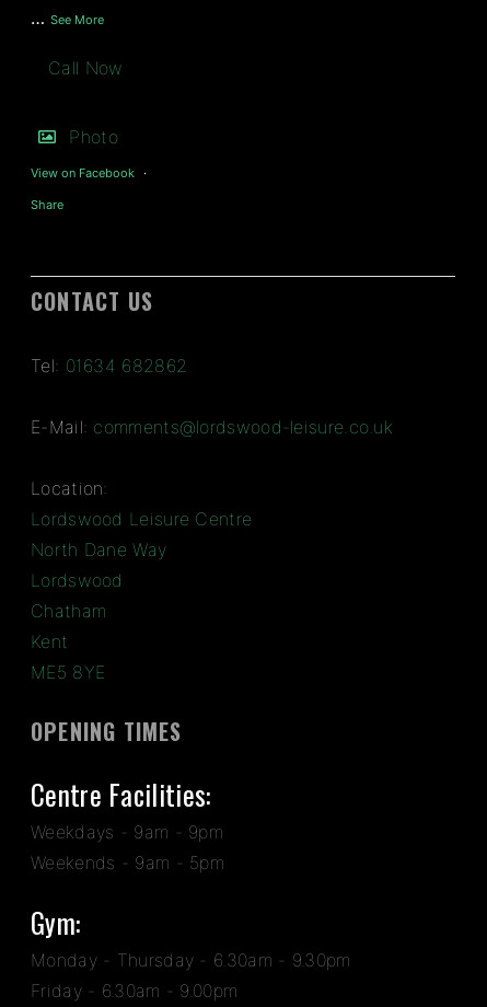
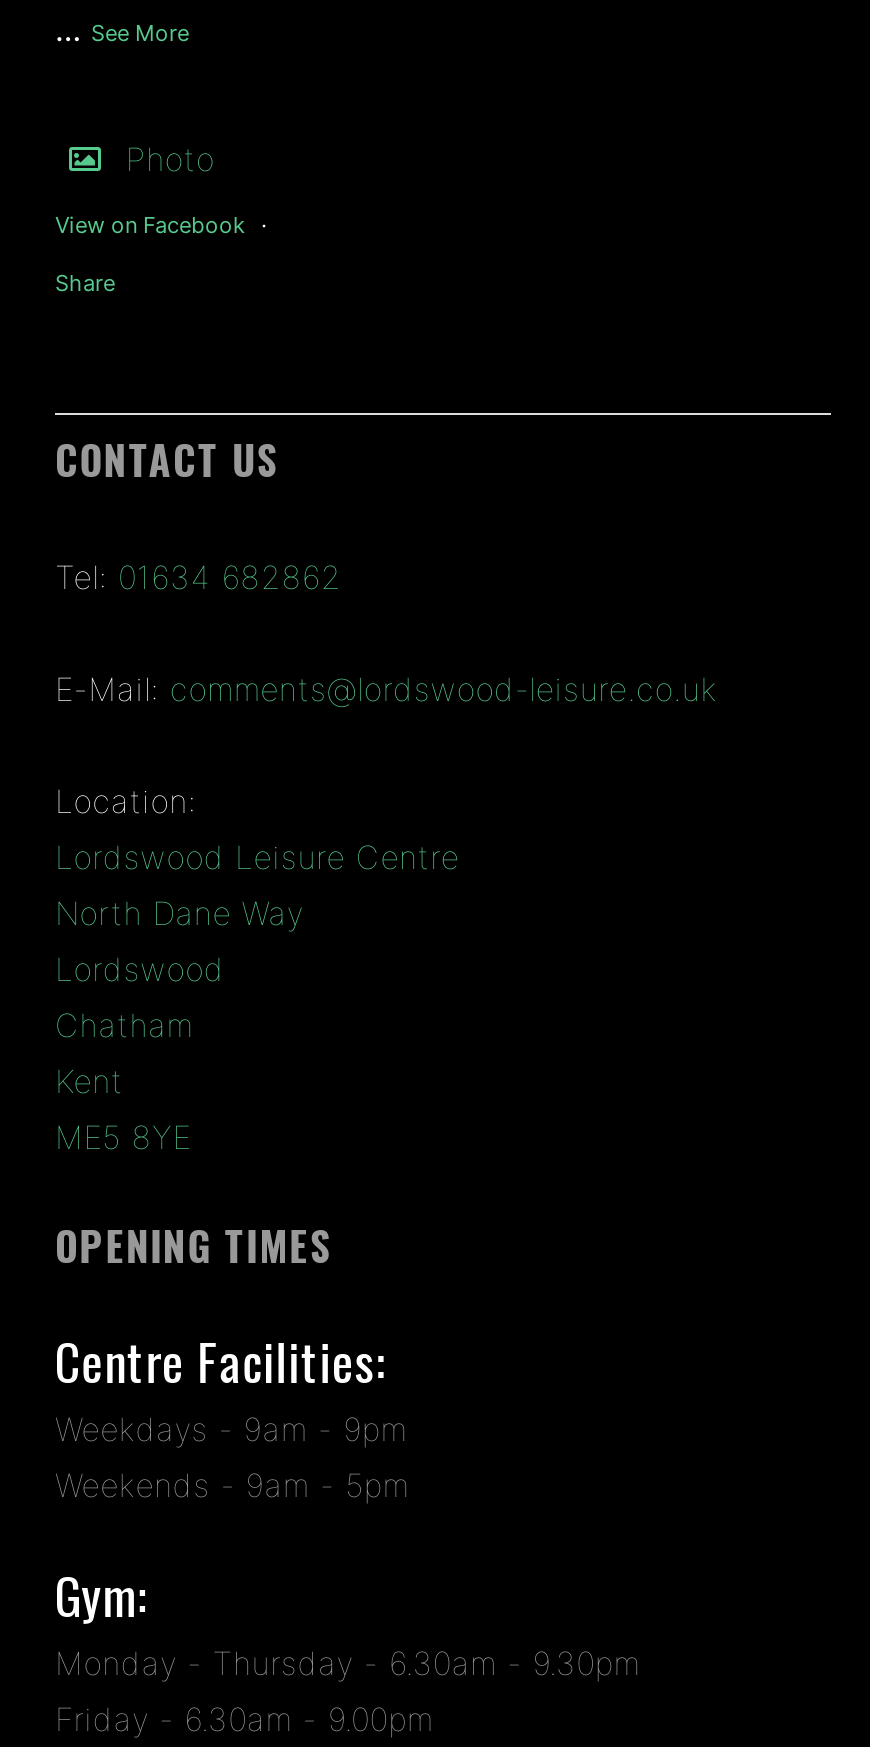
[48,57,123,79] Call Now -> none

